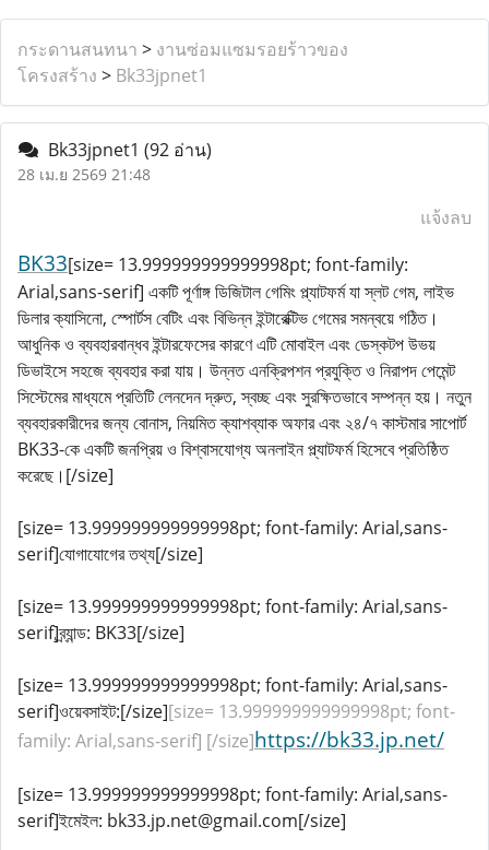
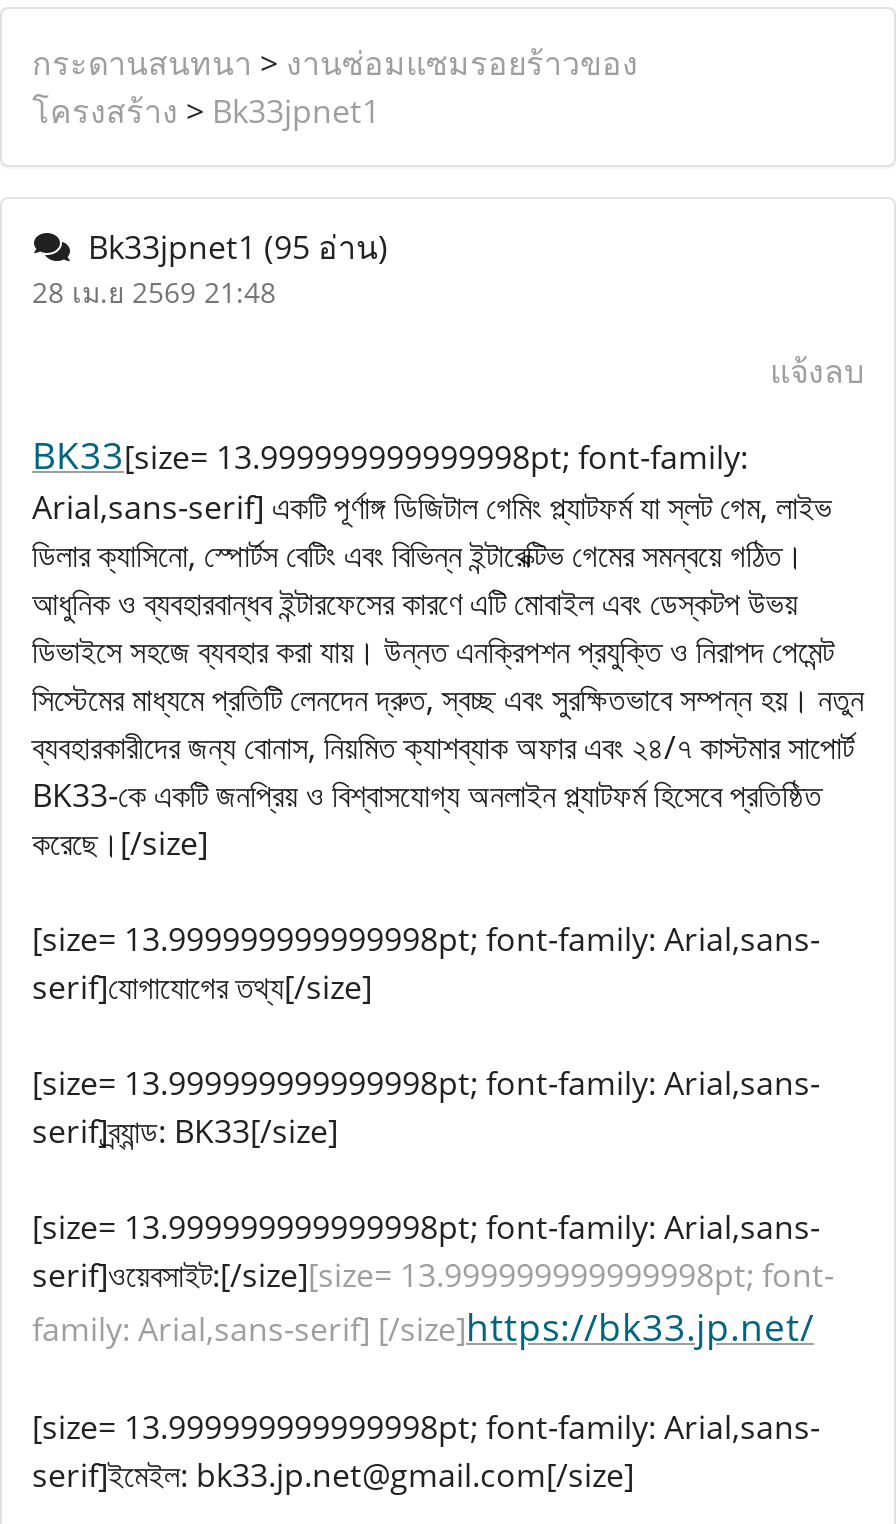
[39,138,212,162] Bk33jpnet1 (92 อ่าน) -> [72,225,388,269] Bk33jpnet1 (95 อ่าน)

